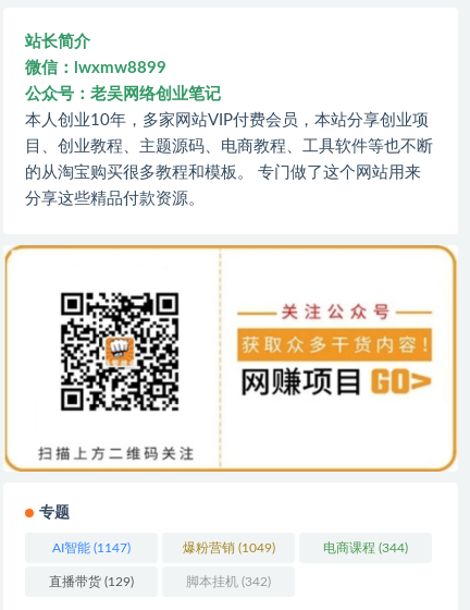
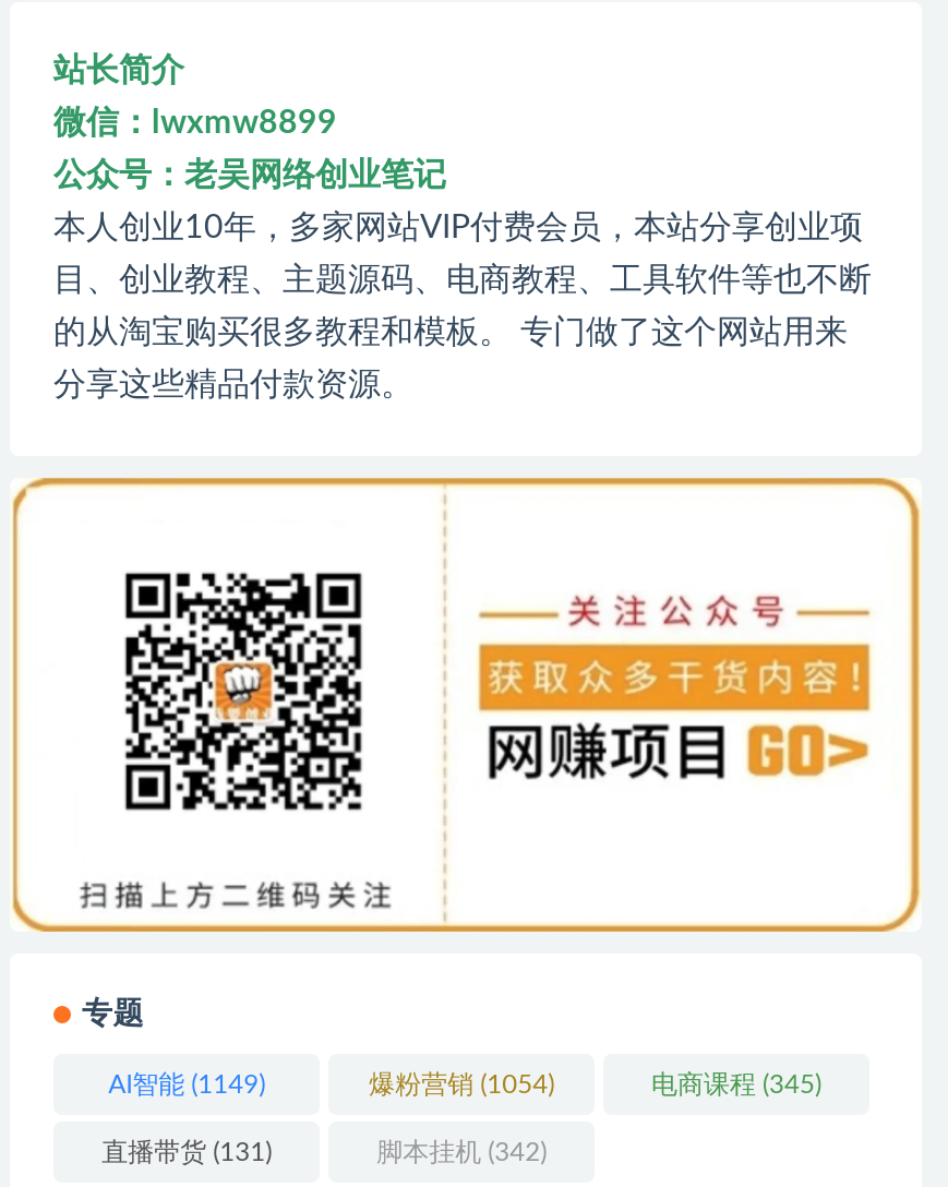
[52,541,131,554] AI智能(1147) -> [108,1071,265,1097] AI智能(1149)
[182,541,275,554] 爆粉营销(1049) -> [369,1071,554,1097] 爆粉营销(1054)
[323,541,408,554] 电商课程(344) -> [651,1071,821,1097] 电商课程(345)
[49,576,134,589] 直播带货(129) -> [102,1140,272,1166] 直播带货(131)

